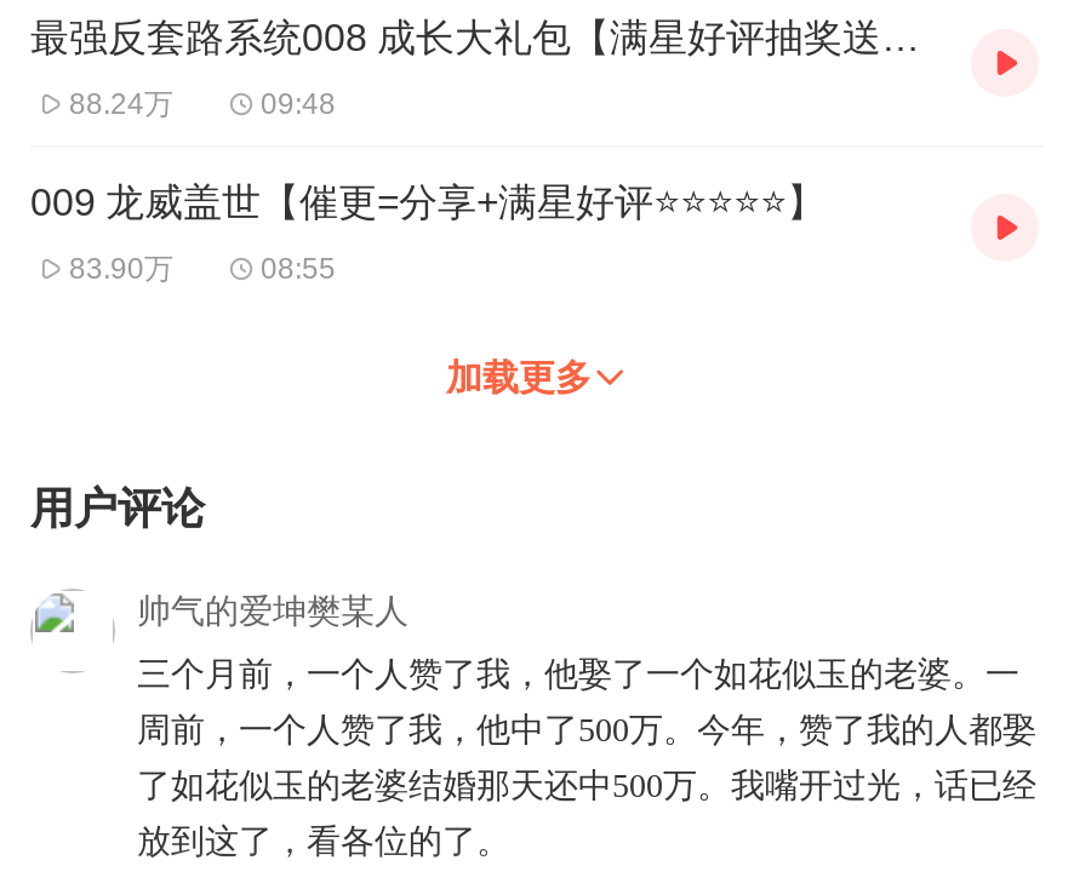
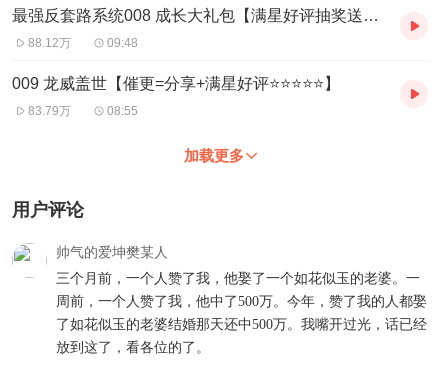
[69,87,173,121] 88.24万 -> [28,36,71,50] 88.12万
[69,251,173,285] 83.90万 -> [28,104,71,118] 83.79万

